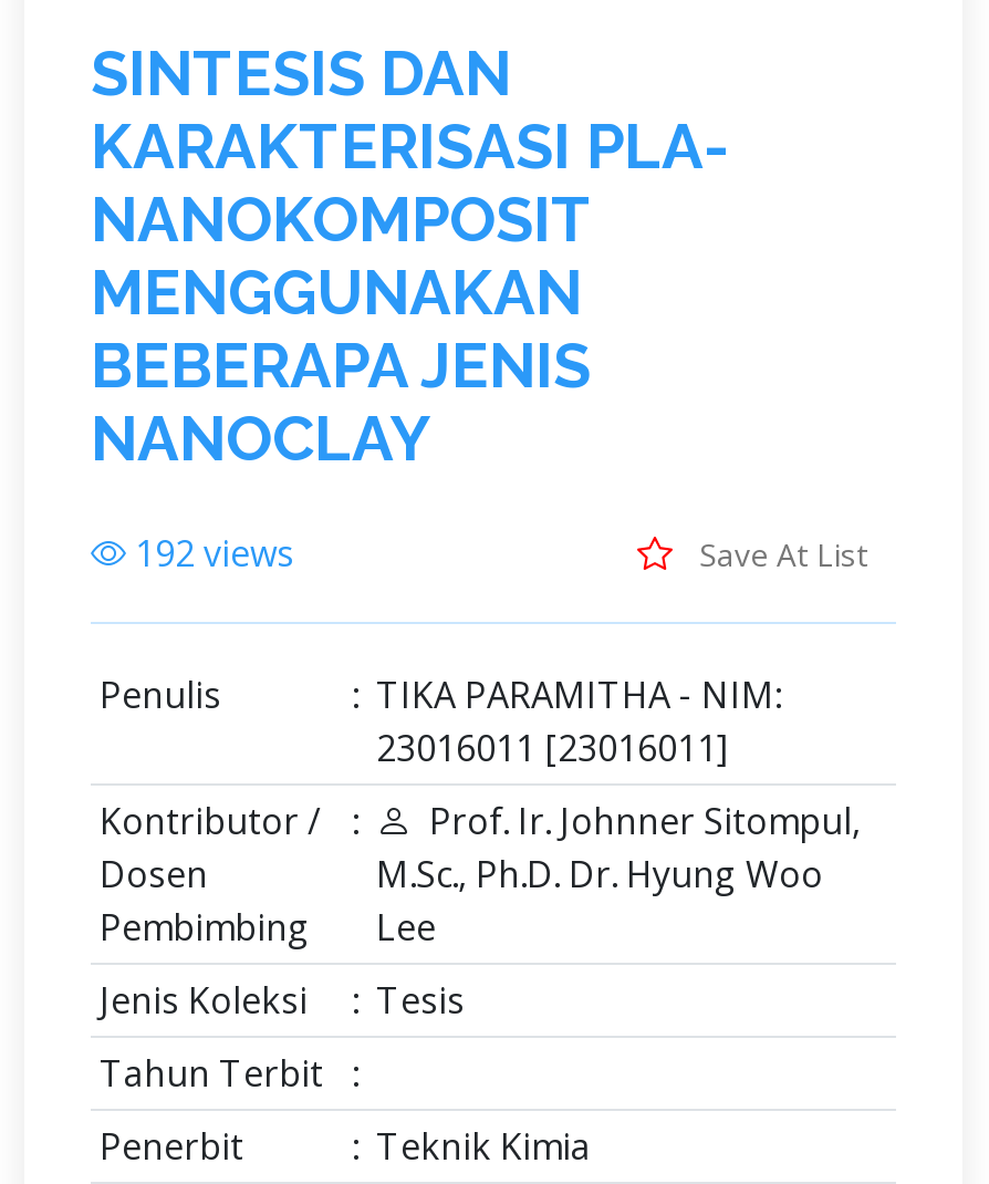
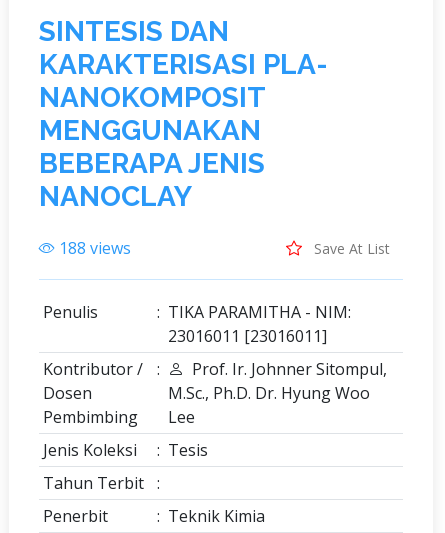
[135,529,294,578] 192 views -> [59,237,131,259] 188 views

